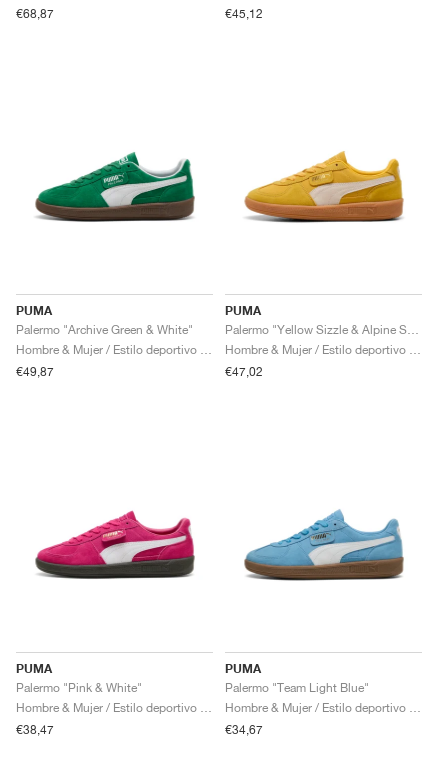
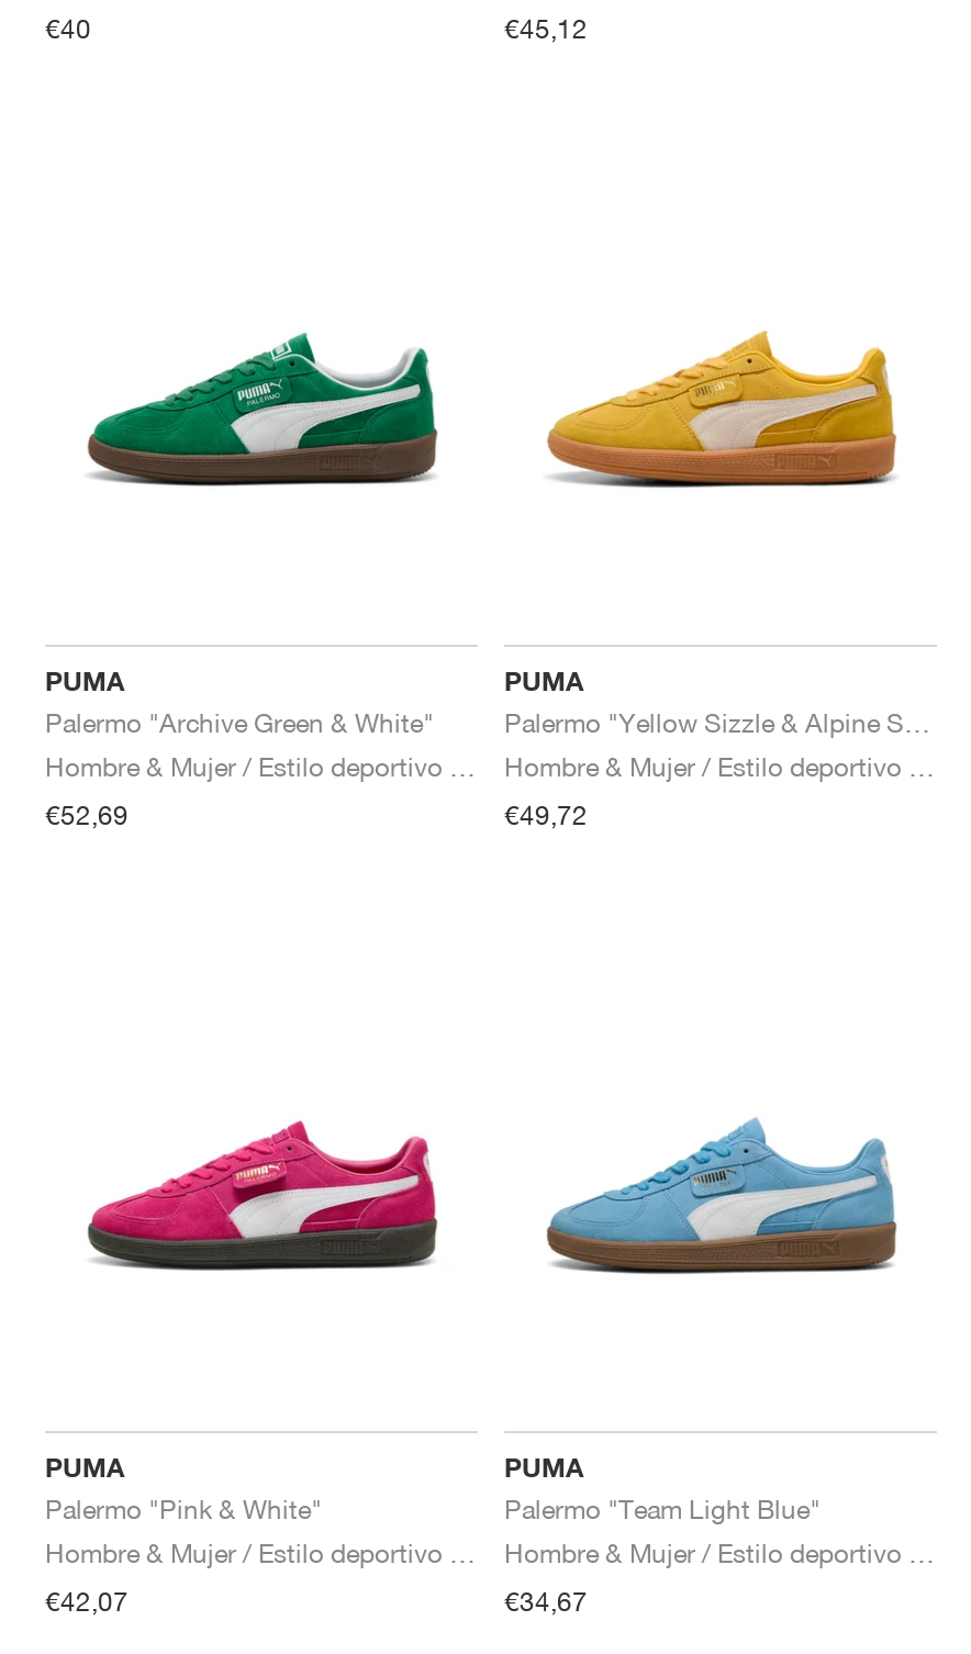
[16,5,54,20] €68,87 -> [45,11,91,44] €40
[16,363,54,378] €49,87 -> [45,797,129,830] €52,69
[225,363,263,378] €47,02 -> [504,797,588,830] €49,72
[16,721,54,736] €38,47 -> [45,1584,129,1617] €42,07

